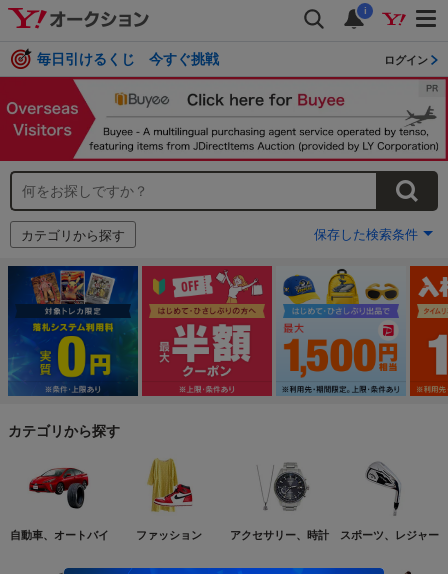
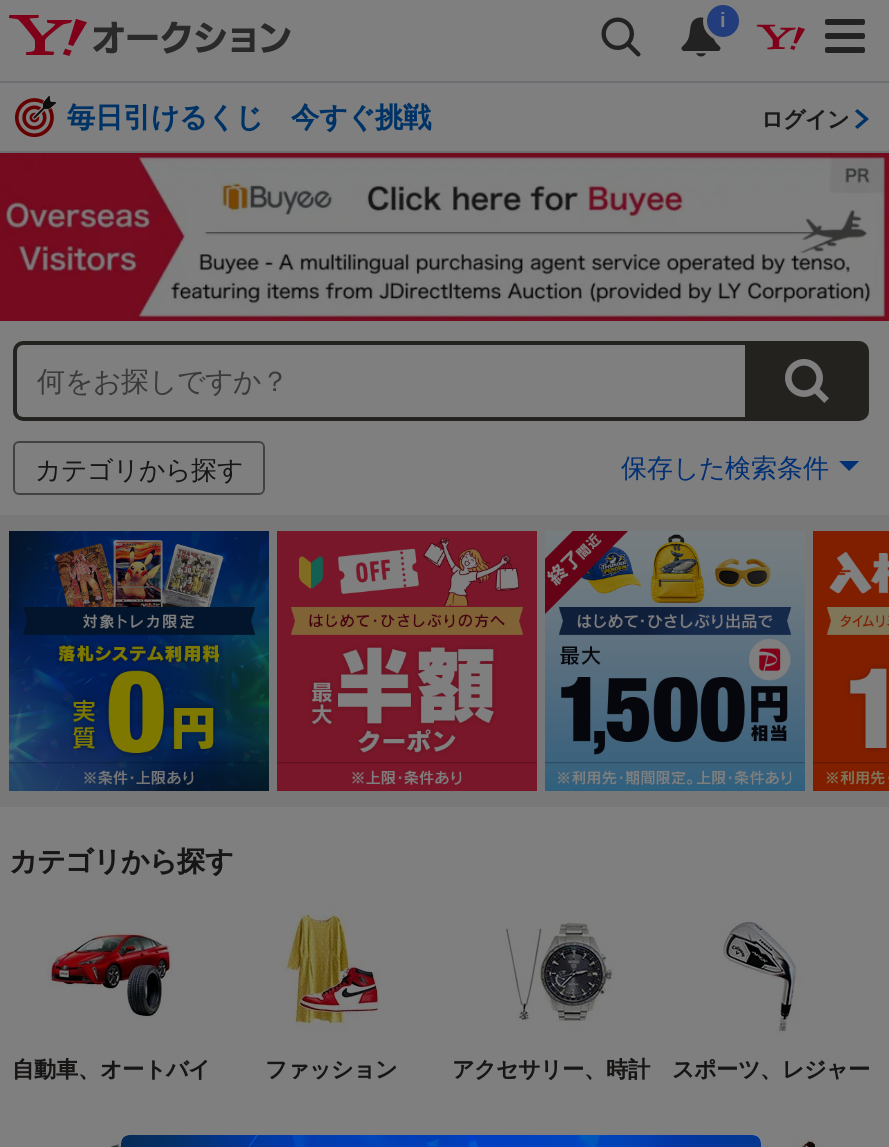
[276,266,405,395] [image] -> [543,529,805,791] [image]

